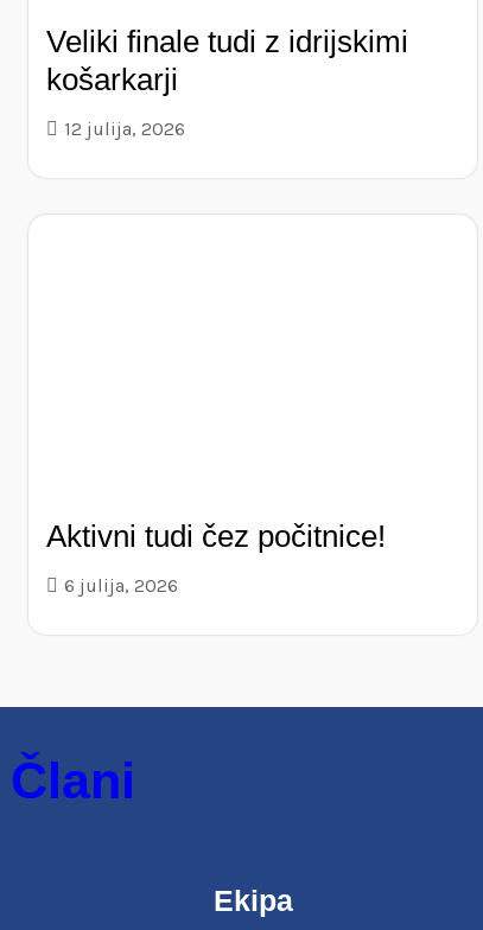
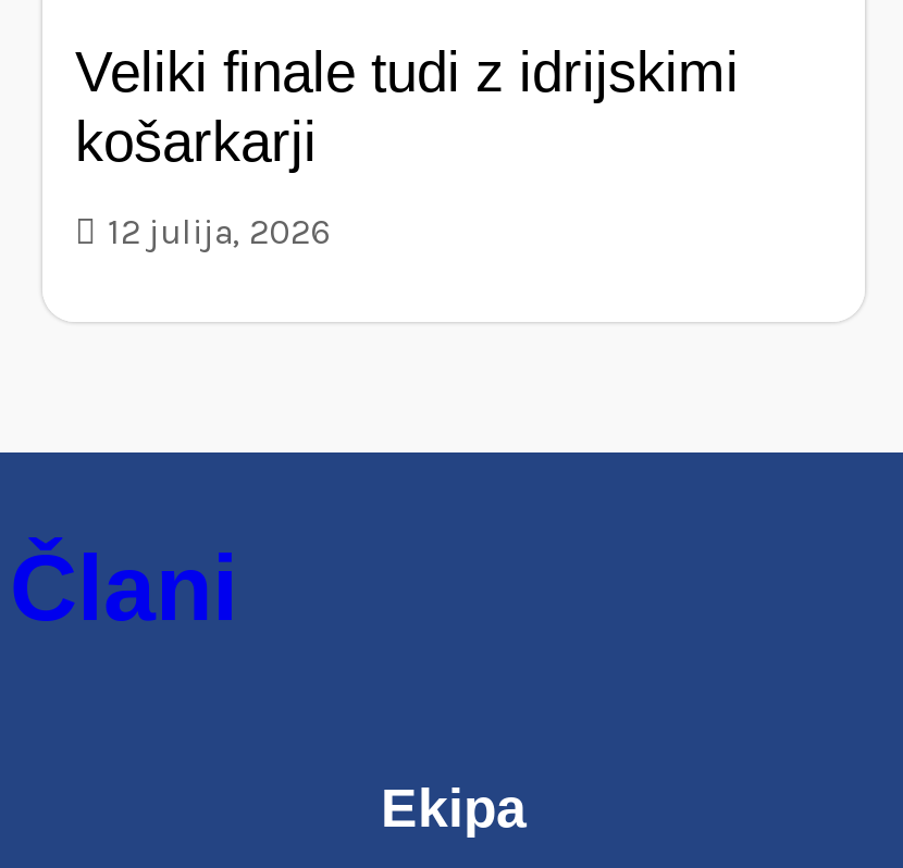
[46,518,386,596] Aktivni tudi čez počitnice! | 6 julija, 2026 -> none

